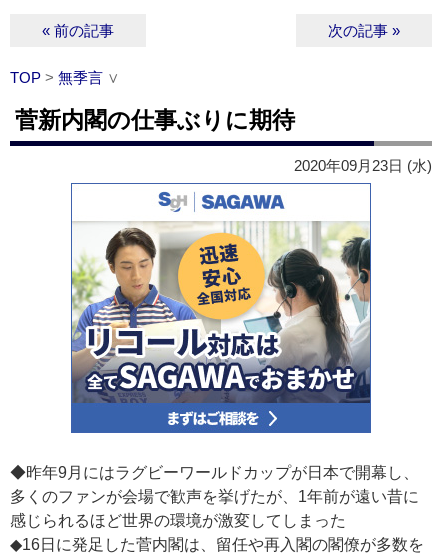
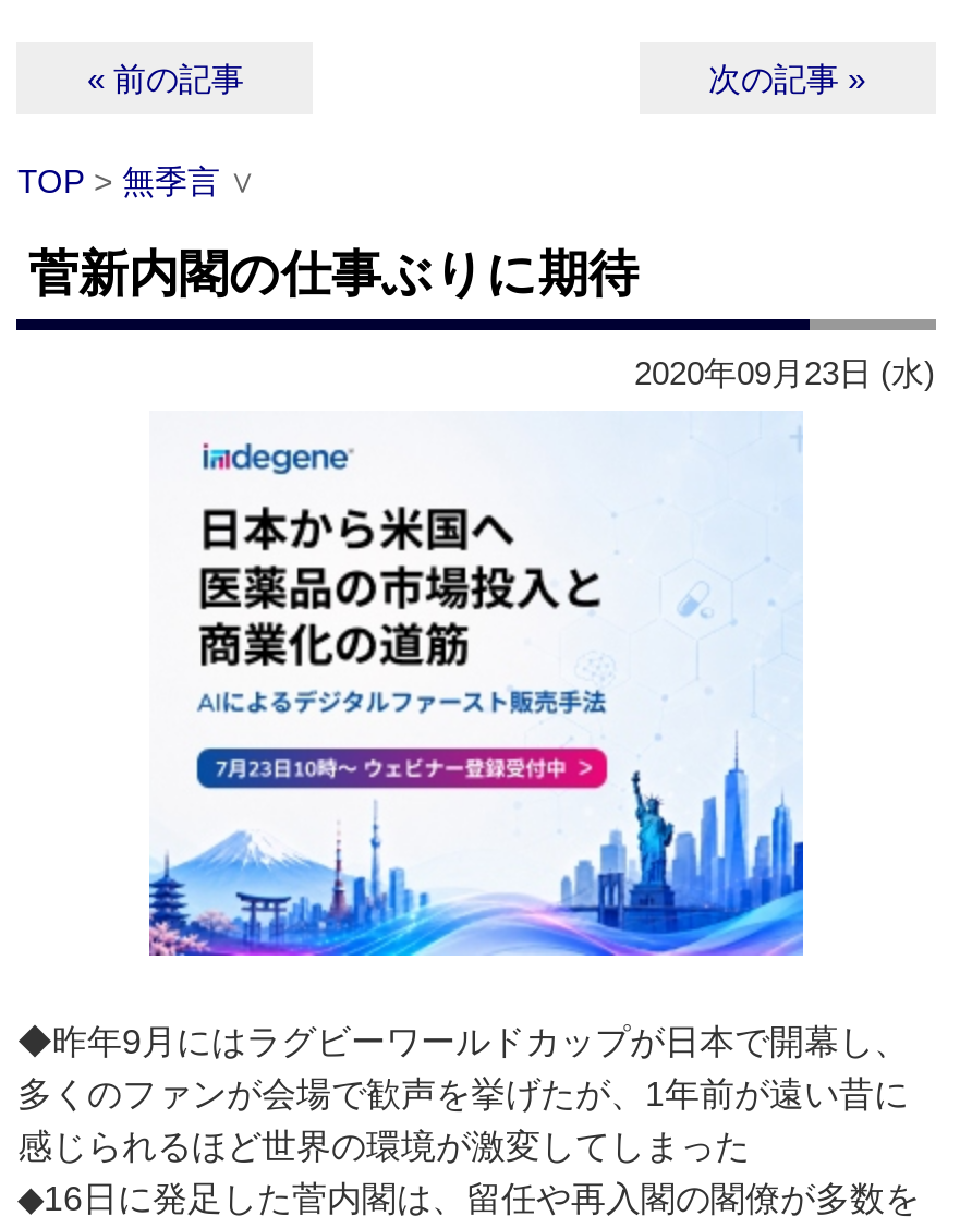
[70,182,372,434] [image] -> [147,411,803,958] [image]

